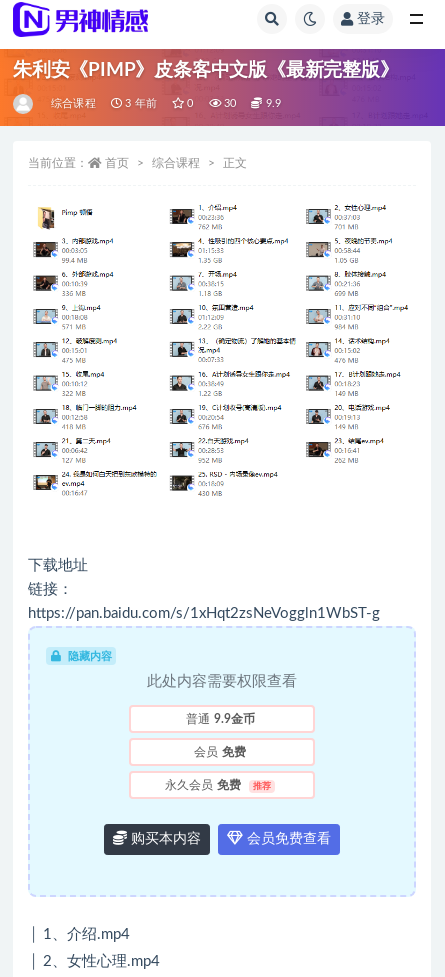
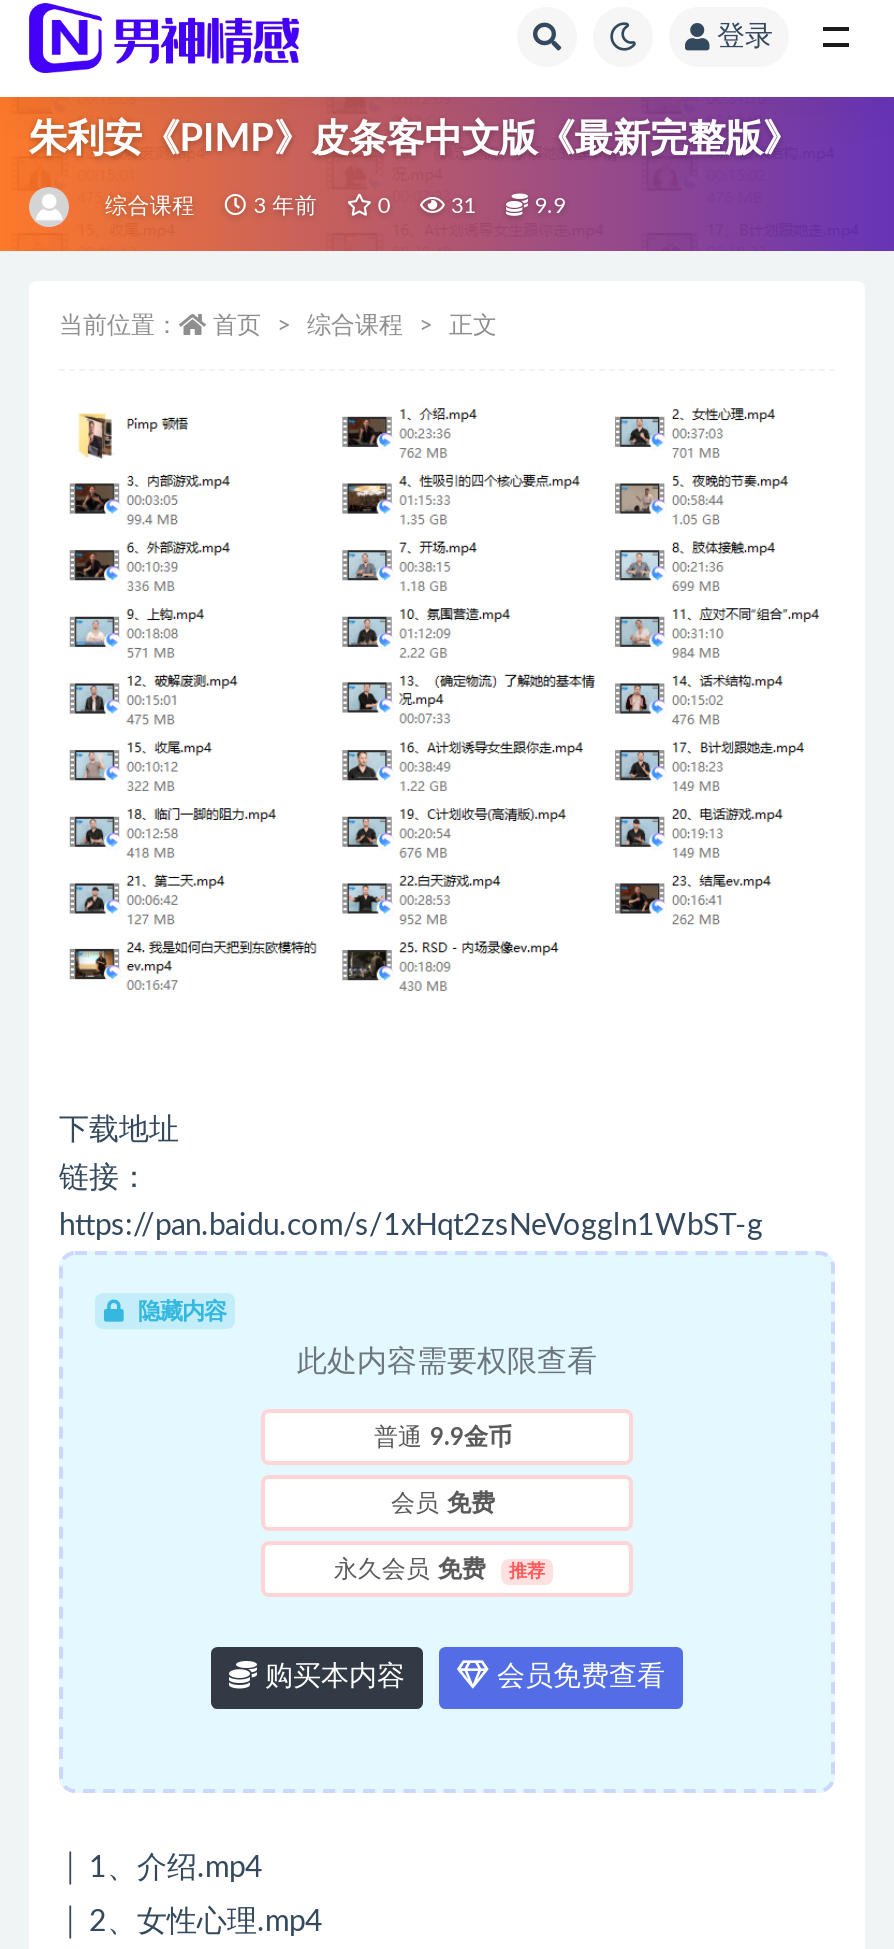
[221,98,236,109] 30 -> [445,195,476,217] 31

